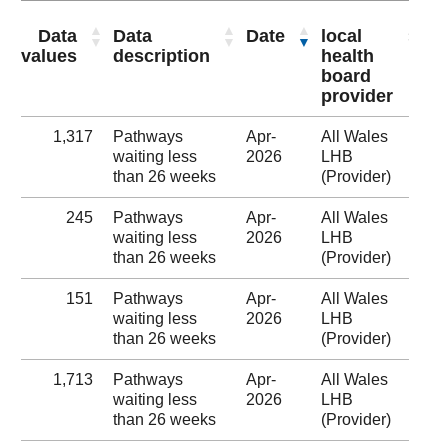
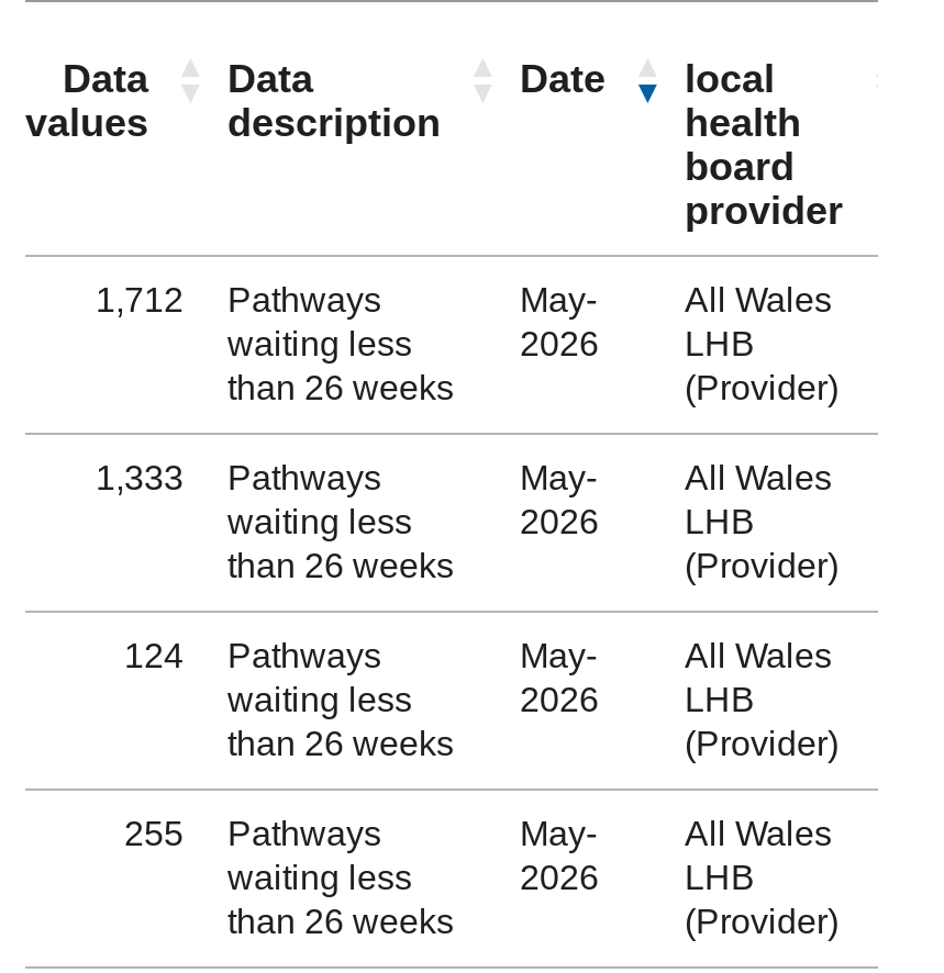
[53,128,183,145] 1,317 Pathways -> [96,281,381,318] 1,712 Pathways
[246,128,276,145] Apr- -> [520,281,597,318] May-
[66,209,183,226] 245 Pathways -> [96,459,381,496] 1,333 Pathways
[246,209,276,226] Apr- -> [520,459,597,496] May-
[66,290,183,307] 151 Pathways -> [124,637,381,674] 124 Pathways
[246,290,276,307] Apr- -> [520,637,597,674] May-
[53,371,183,388] 1,713 Pathways -> [124,815,381,852] 255 Pathways
[246,371,276,388] Apr- -> [520,815,597,852] May-

